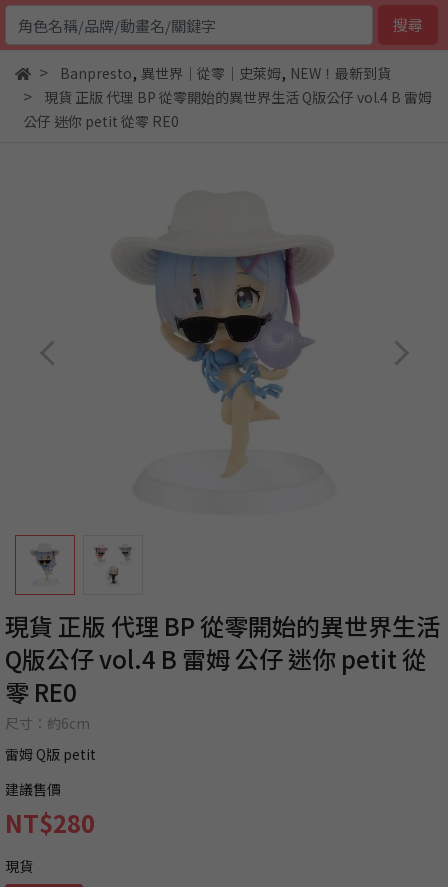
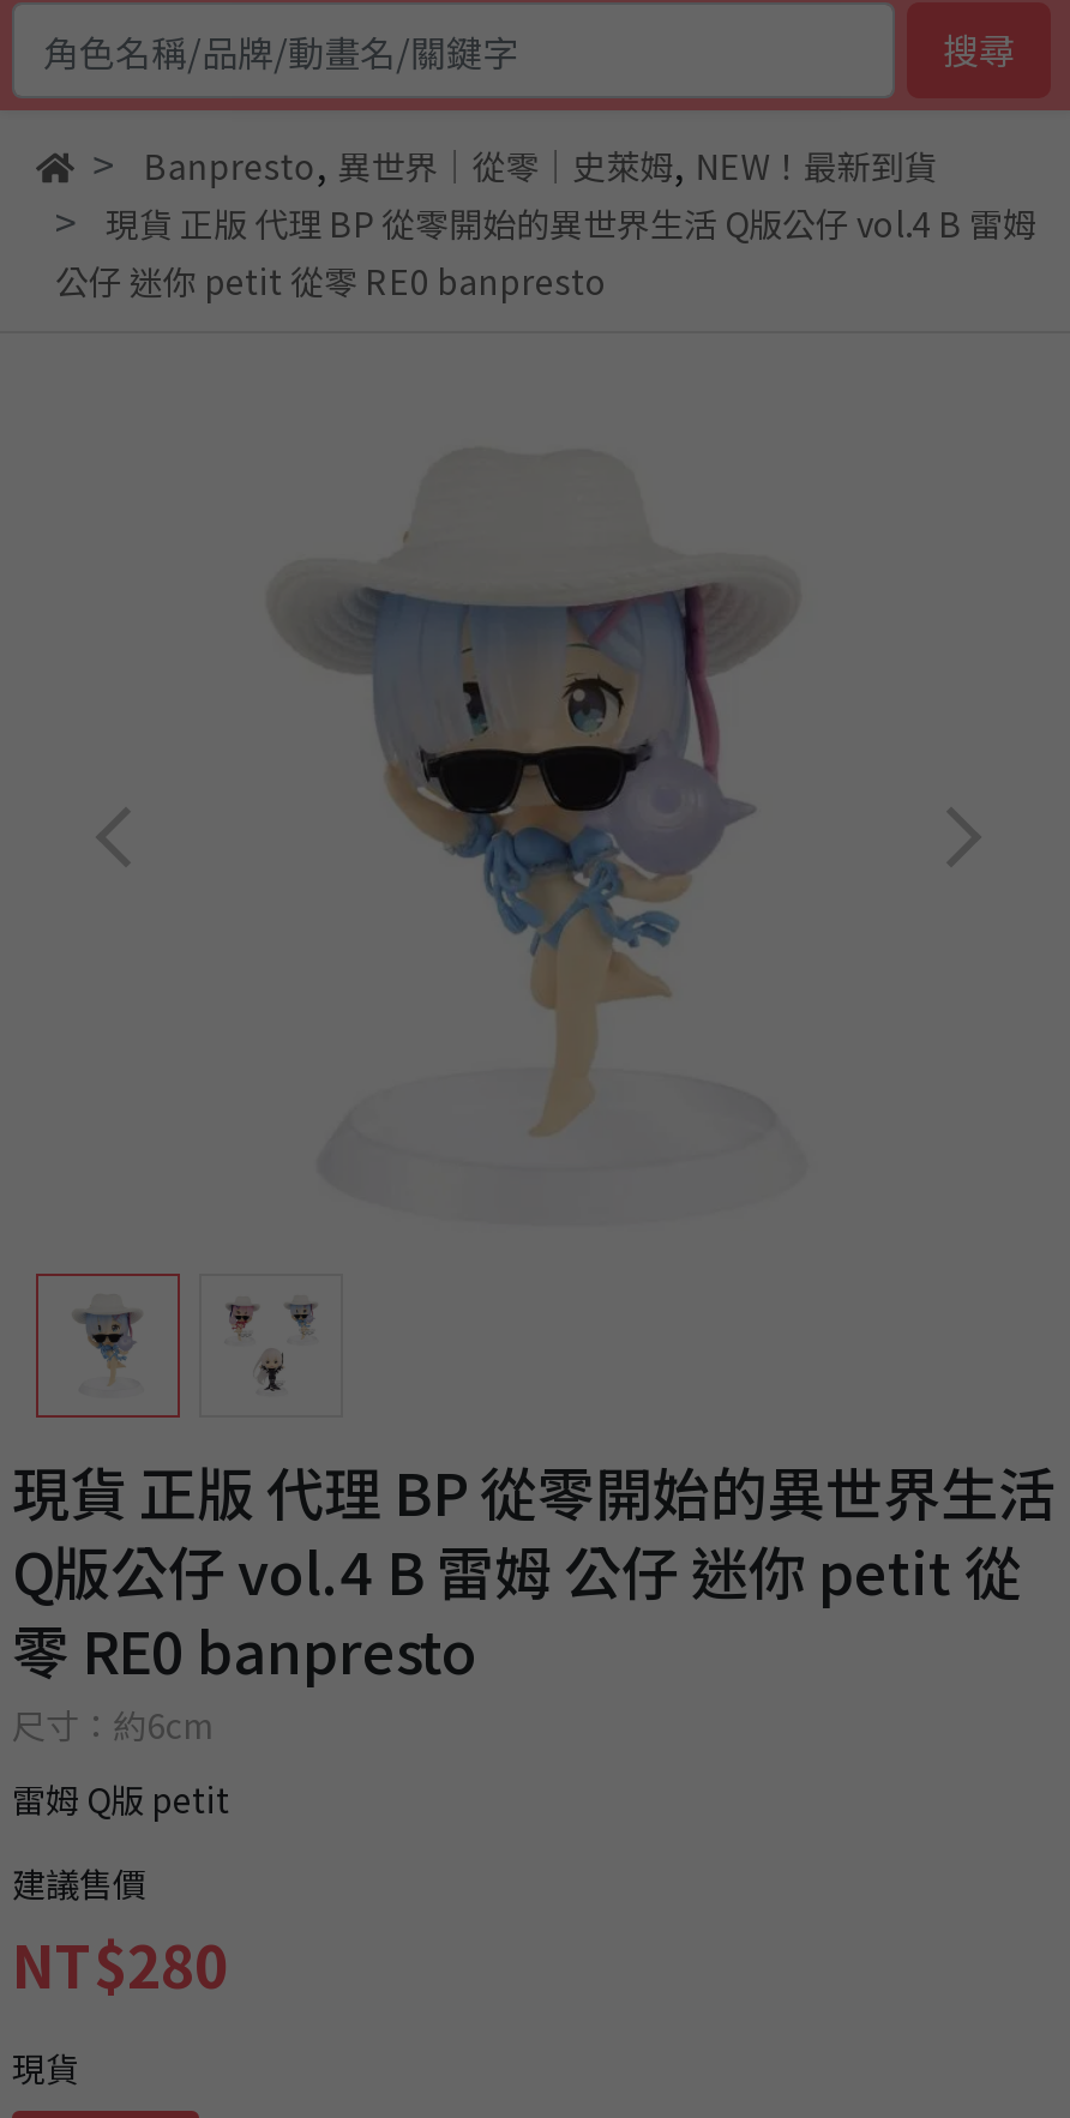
[23,111,179,131] 公仔 迷你 petit 從零 RE0 -> [55,257,607,305] 公仔 迷你 petit 從零 RE0 banpresto
[5,674,77,709] 零 RE0 -> [12,1608,477,1692] 零 RE0 banpresto

